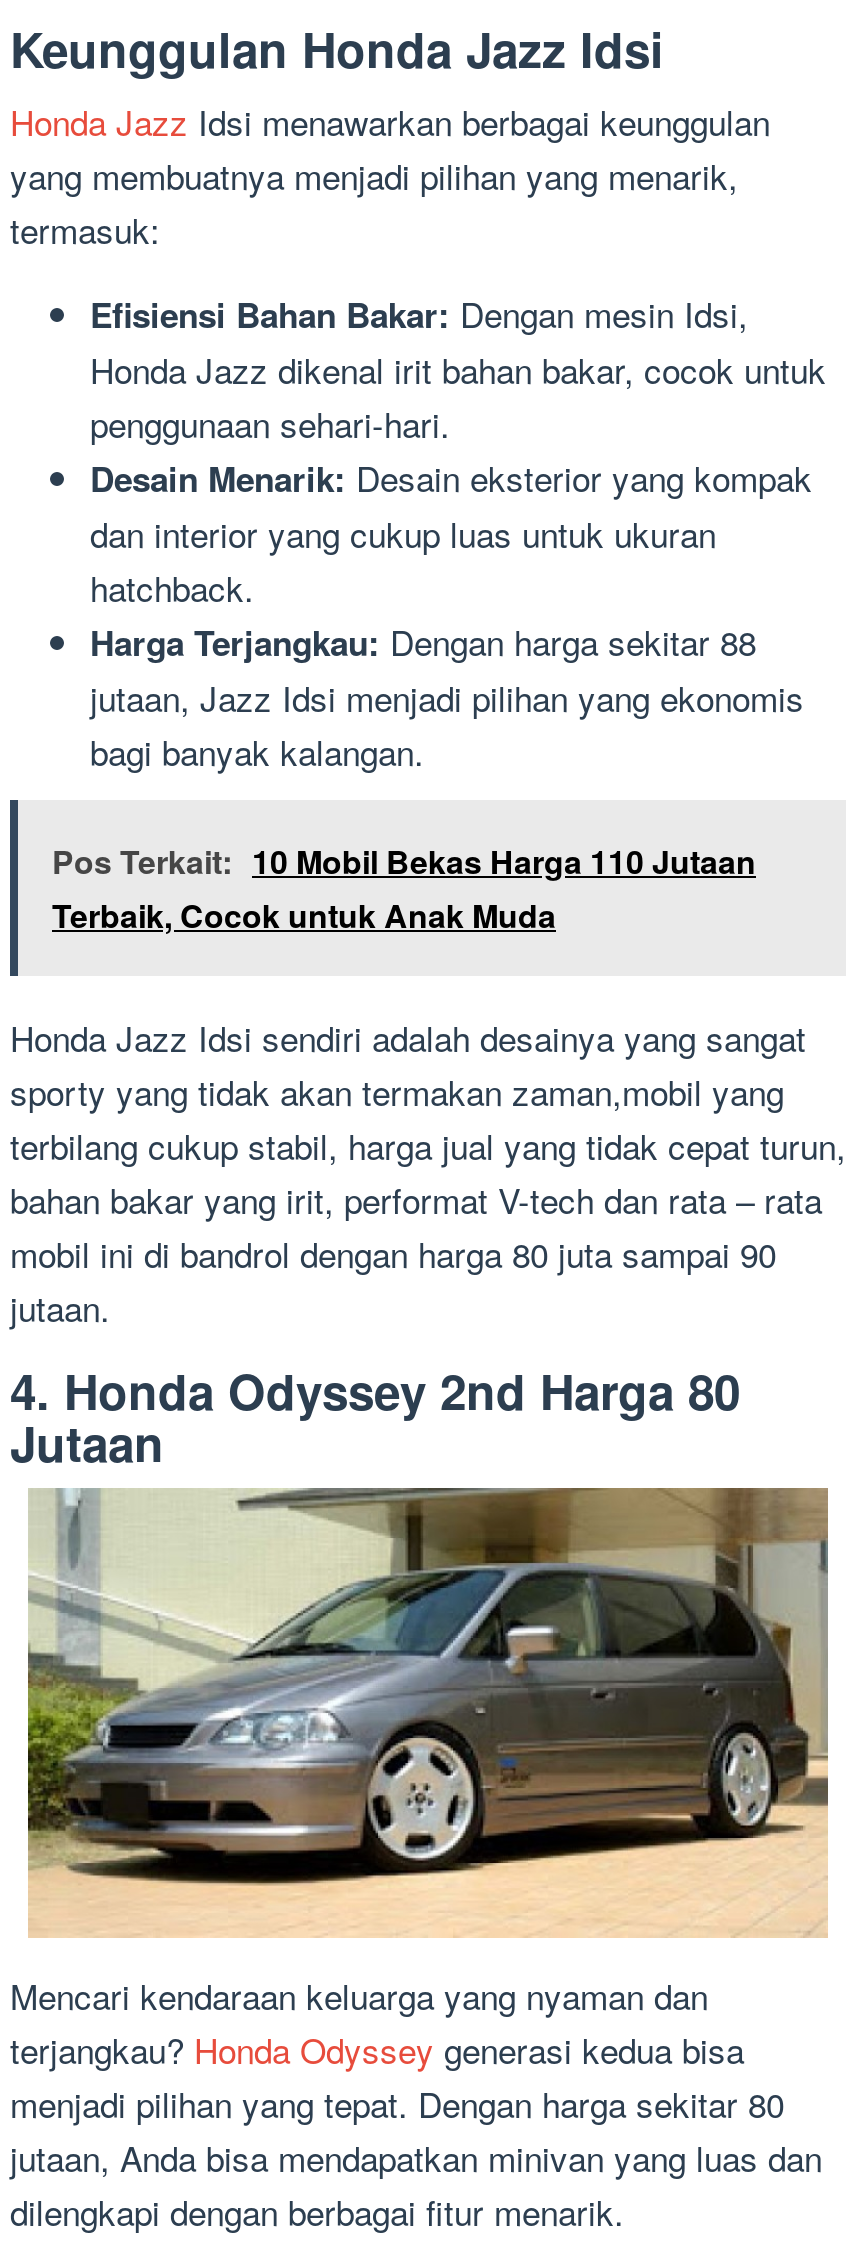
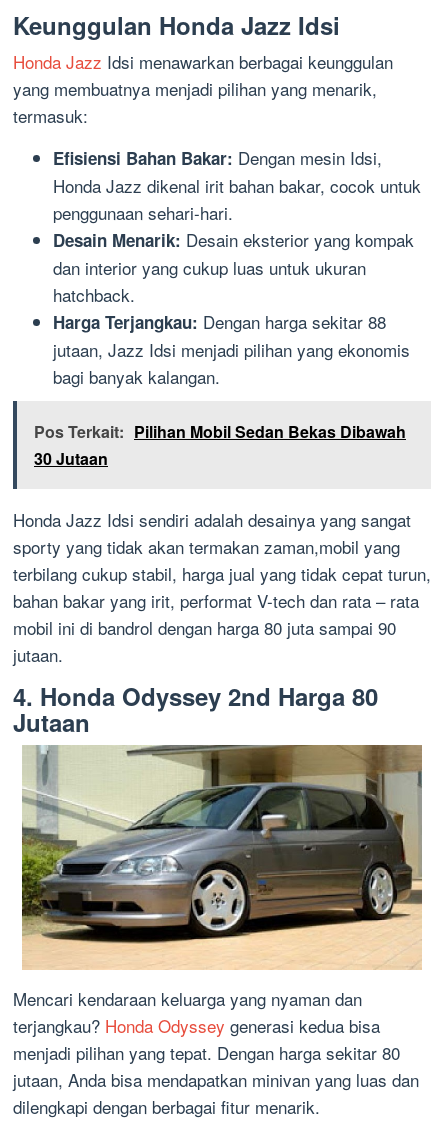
[52,838,756,938] Pos Terkait: 10 Mobil Bekas Harga 110 Jutaan | Terbaik, Cocok untuk Anak Muda -> [34,420,406,470] Pos Terkait: Pilihan Mobil Sedan Bekas Dibawah | 30 Jutaan

